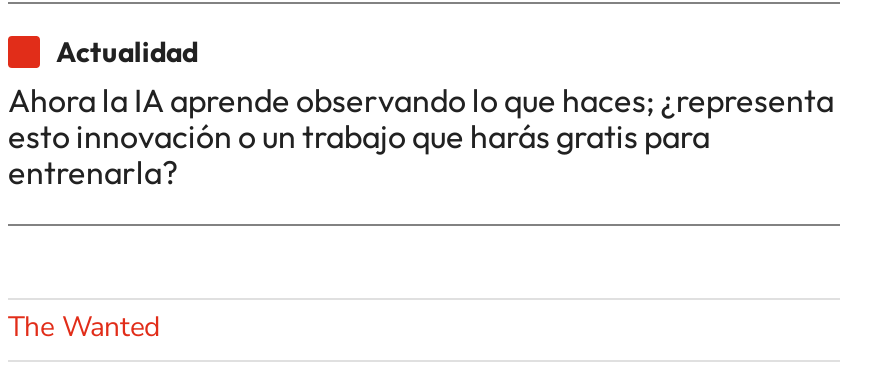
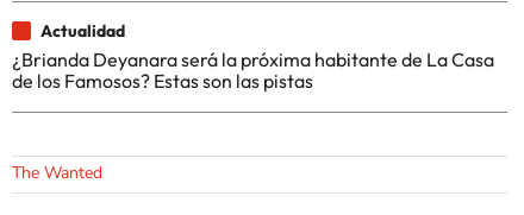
[8,80,834,192] Ahora la IA aprende observando lo que haces; ¿representa | esto innovación o un trabajo que harás gratis para | entrenarla? -> [12,48,494,93] ¿Brianda Deyanara será la próxima habitante de La Casa | de los Famosos? Estas son las pistas

